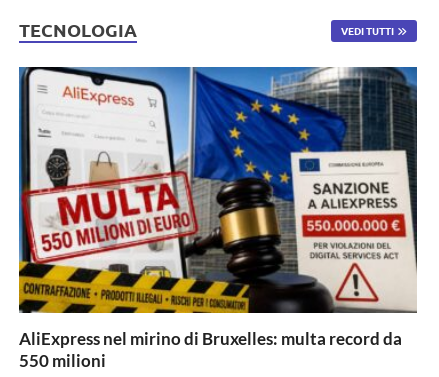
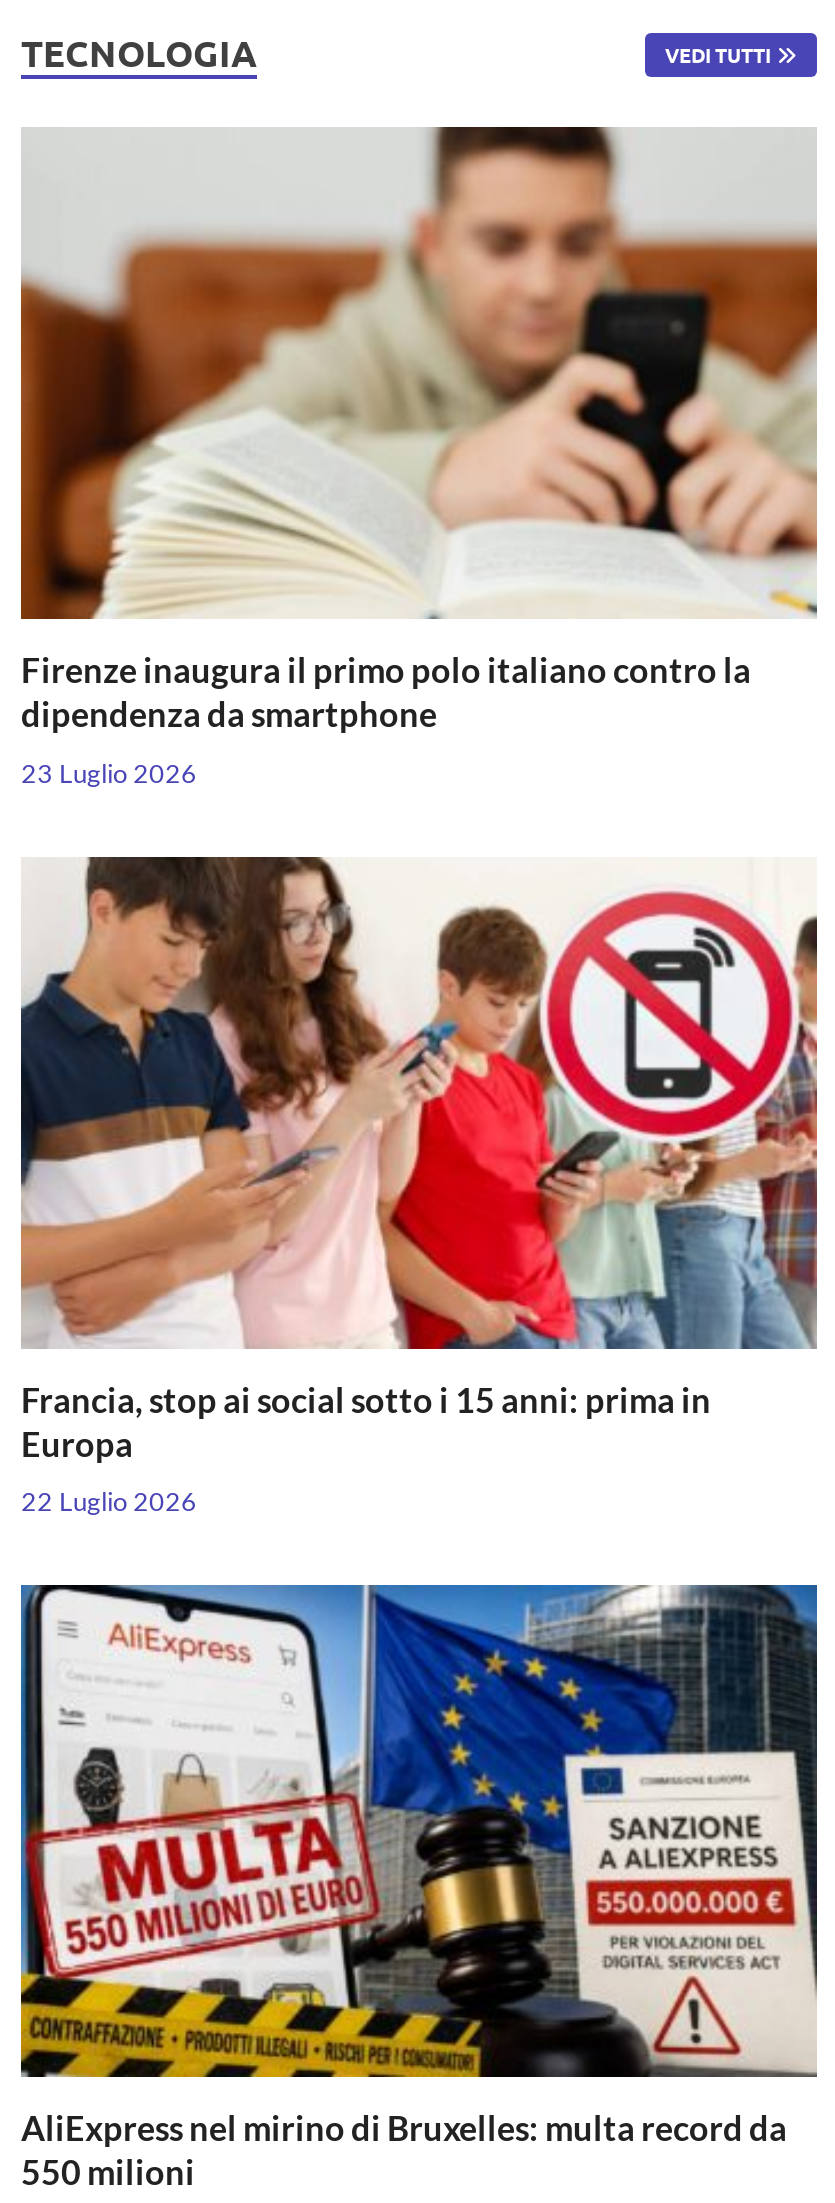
none -> [19,125,819,789] [image] | Firenze inaugura il primo polo italiano contro la | dipendenza da smartphone | 23 Luglio 2026
none -> [19,855,819,1517] [image] | Francia, stop ai social sotto i 15 anni: prima in | Europa | 22 Luglio 2026

